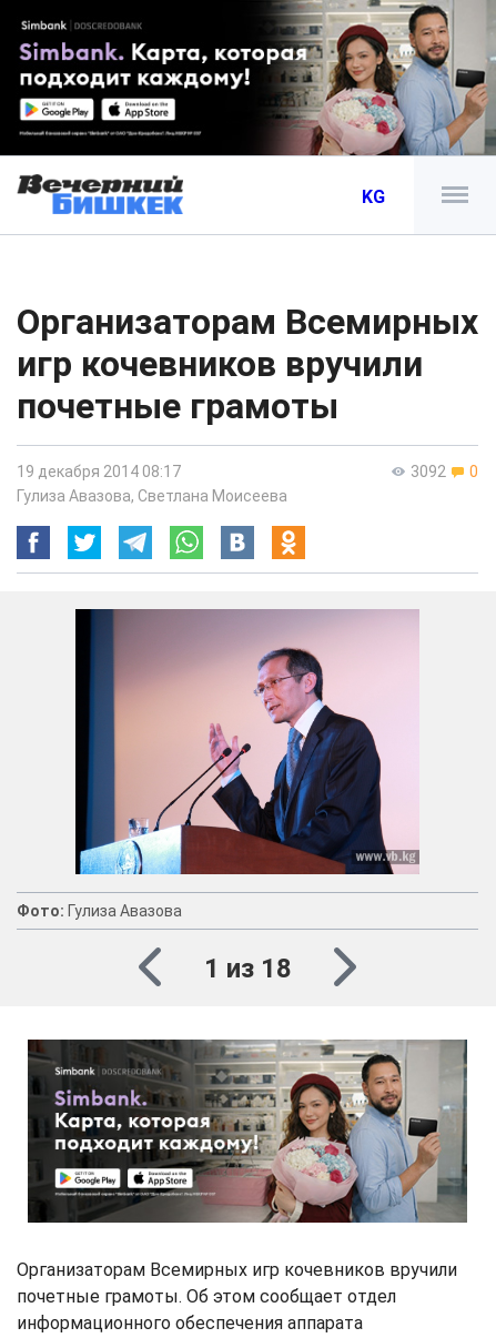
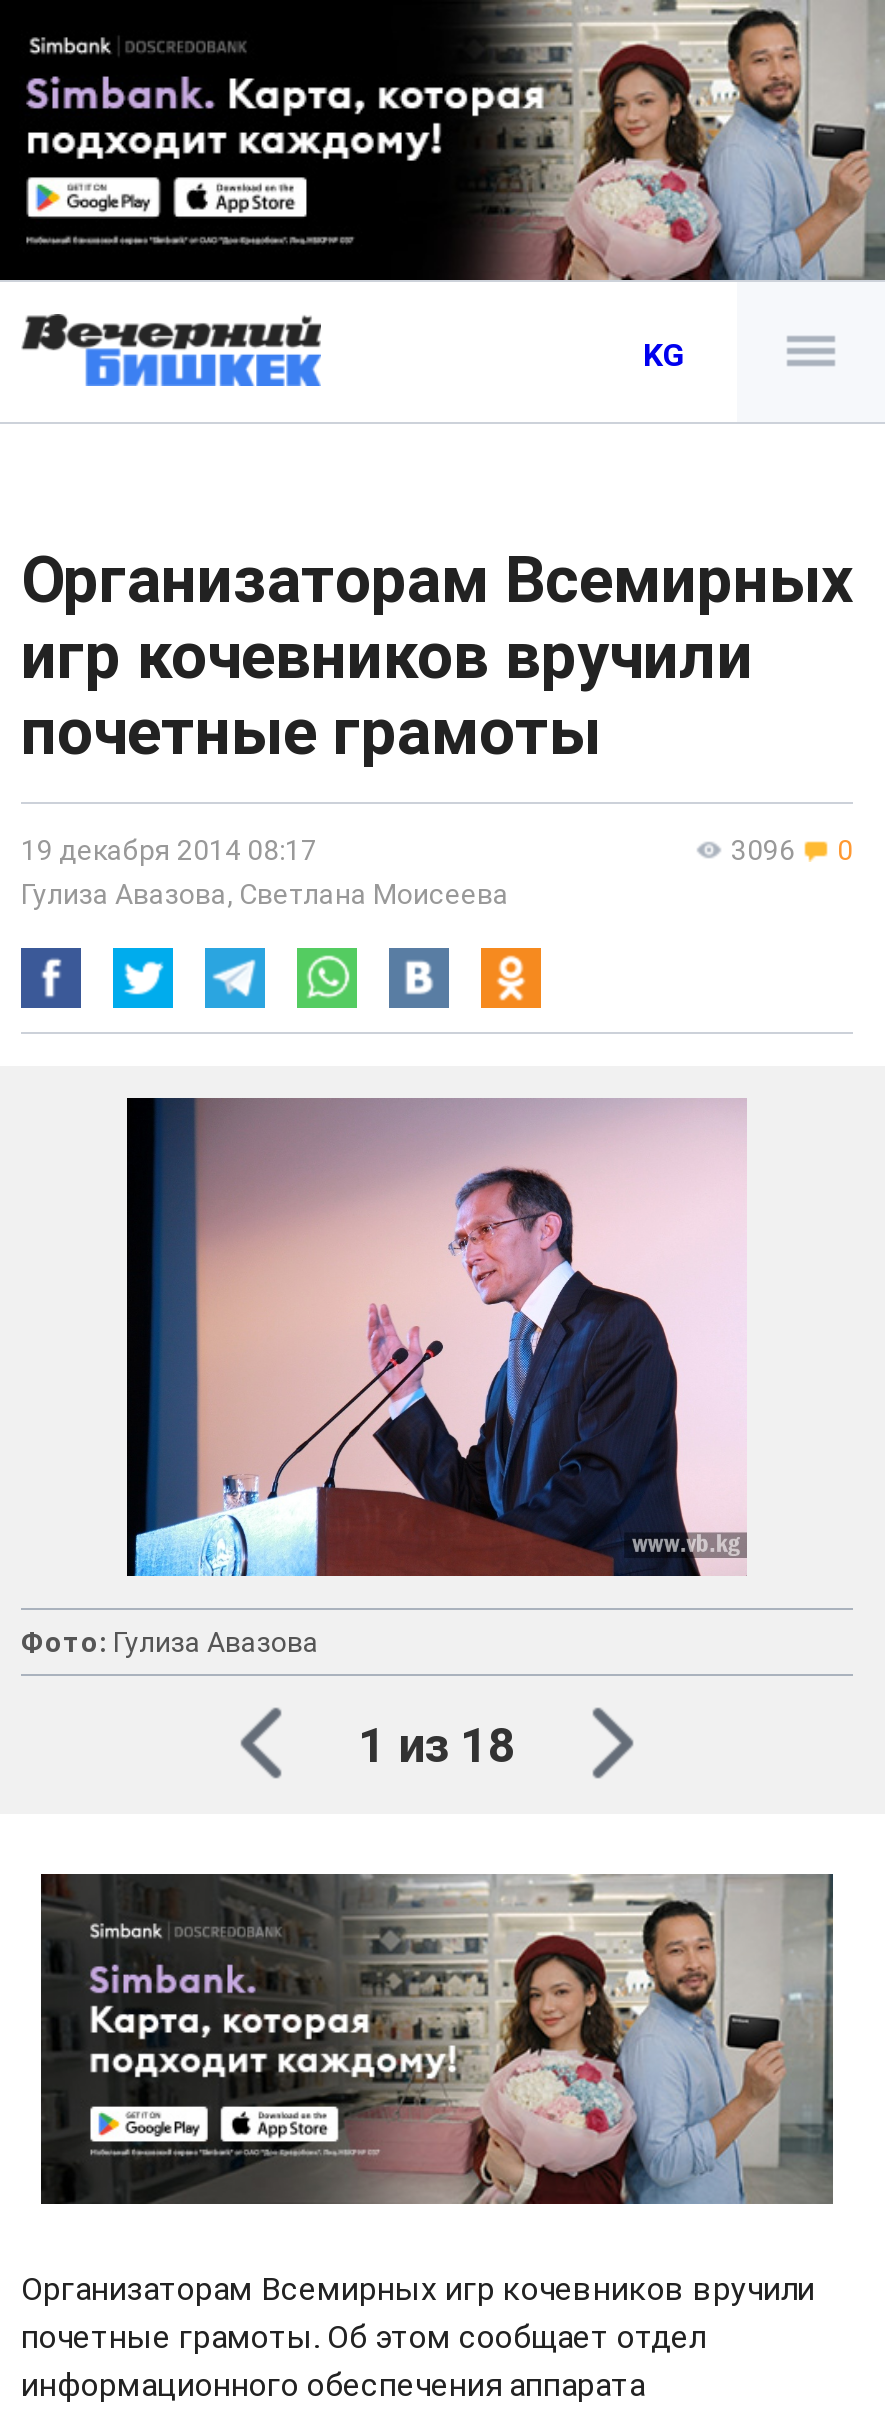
[407,463,478,480] 3092 0 -> [725,834,853,866] 3096 0

